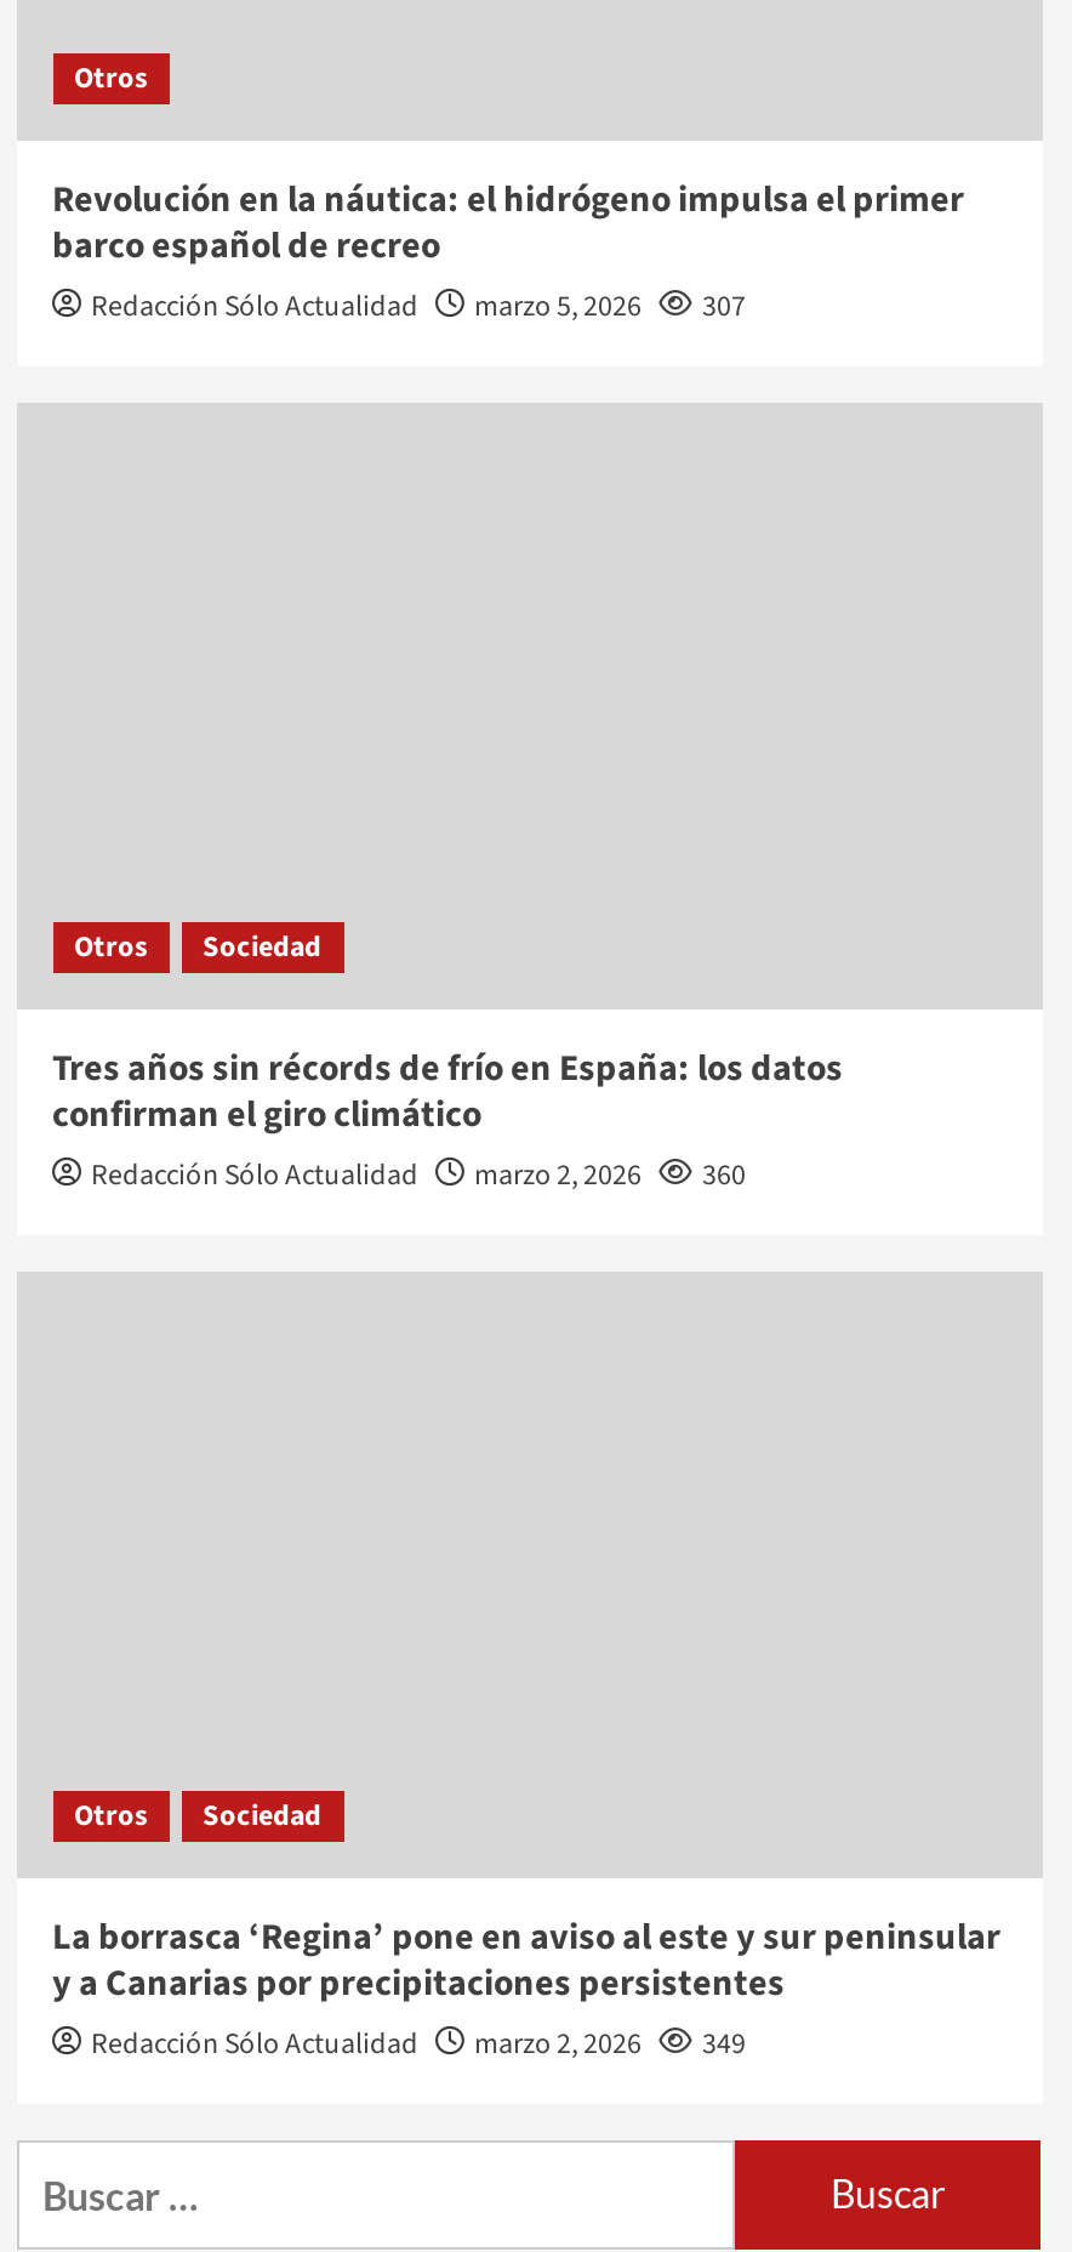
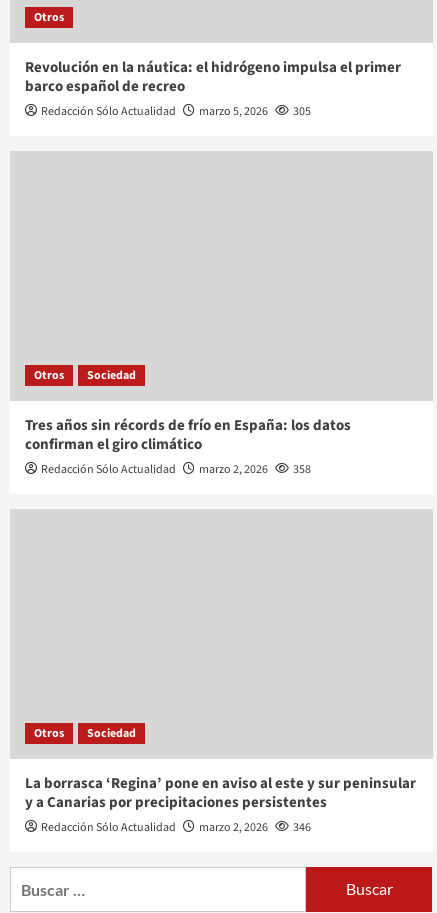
[91,286,746,327] Redacción Sólo Actualidad marzo 5, 2026 307 -> [40,103,310,120] Redacción Sólo Actualidad marzo 5, 2026 305
[91,1155,746,1196] Redacción Sólo Actualidad marzo 2, 2026 360 -> [40,461,310,478] Redacción Sólo Actualidad marzo 2, 2026 358
[91,2024,746,2065] Redacción Sólo Actualidad marzo 2, 2026 349 -> [40,819,310,836] Redacción Sólo Actualidad marzo 2, 2026 346

